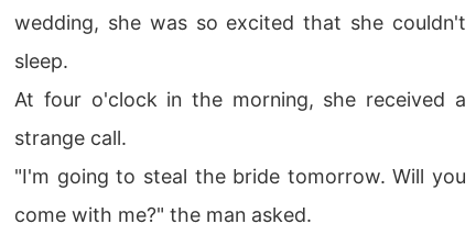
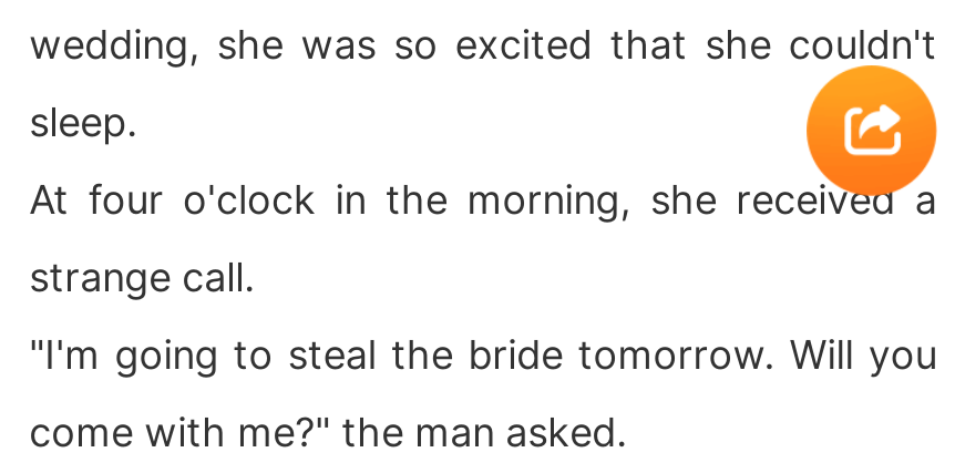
none -> [804,72,939,169] [image]

